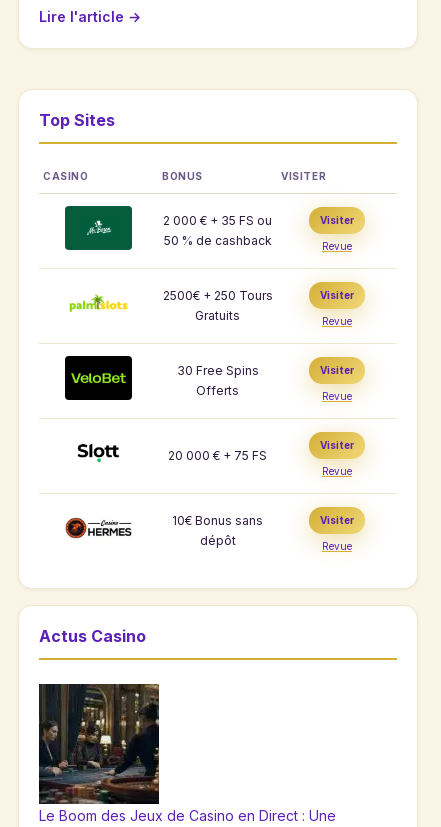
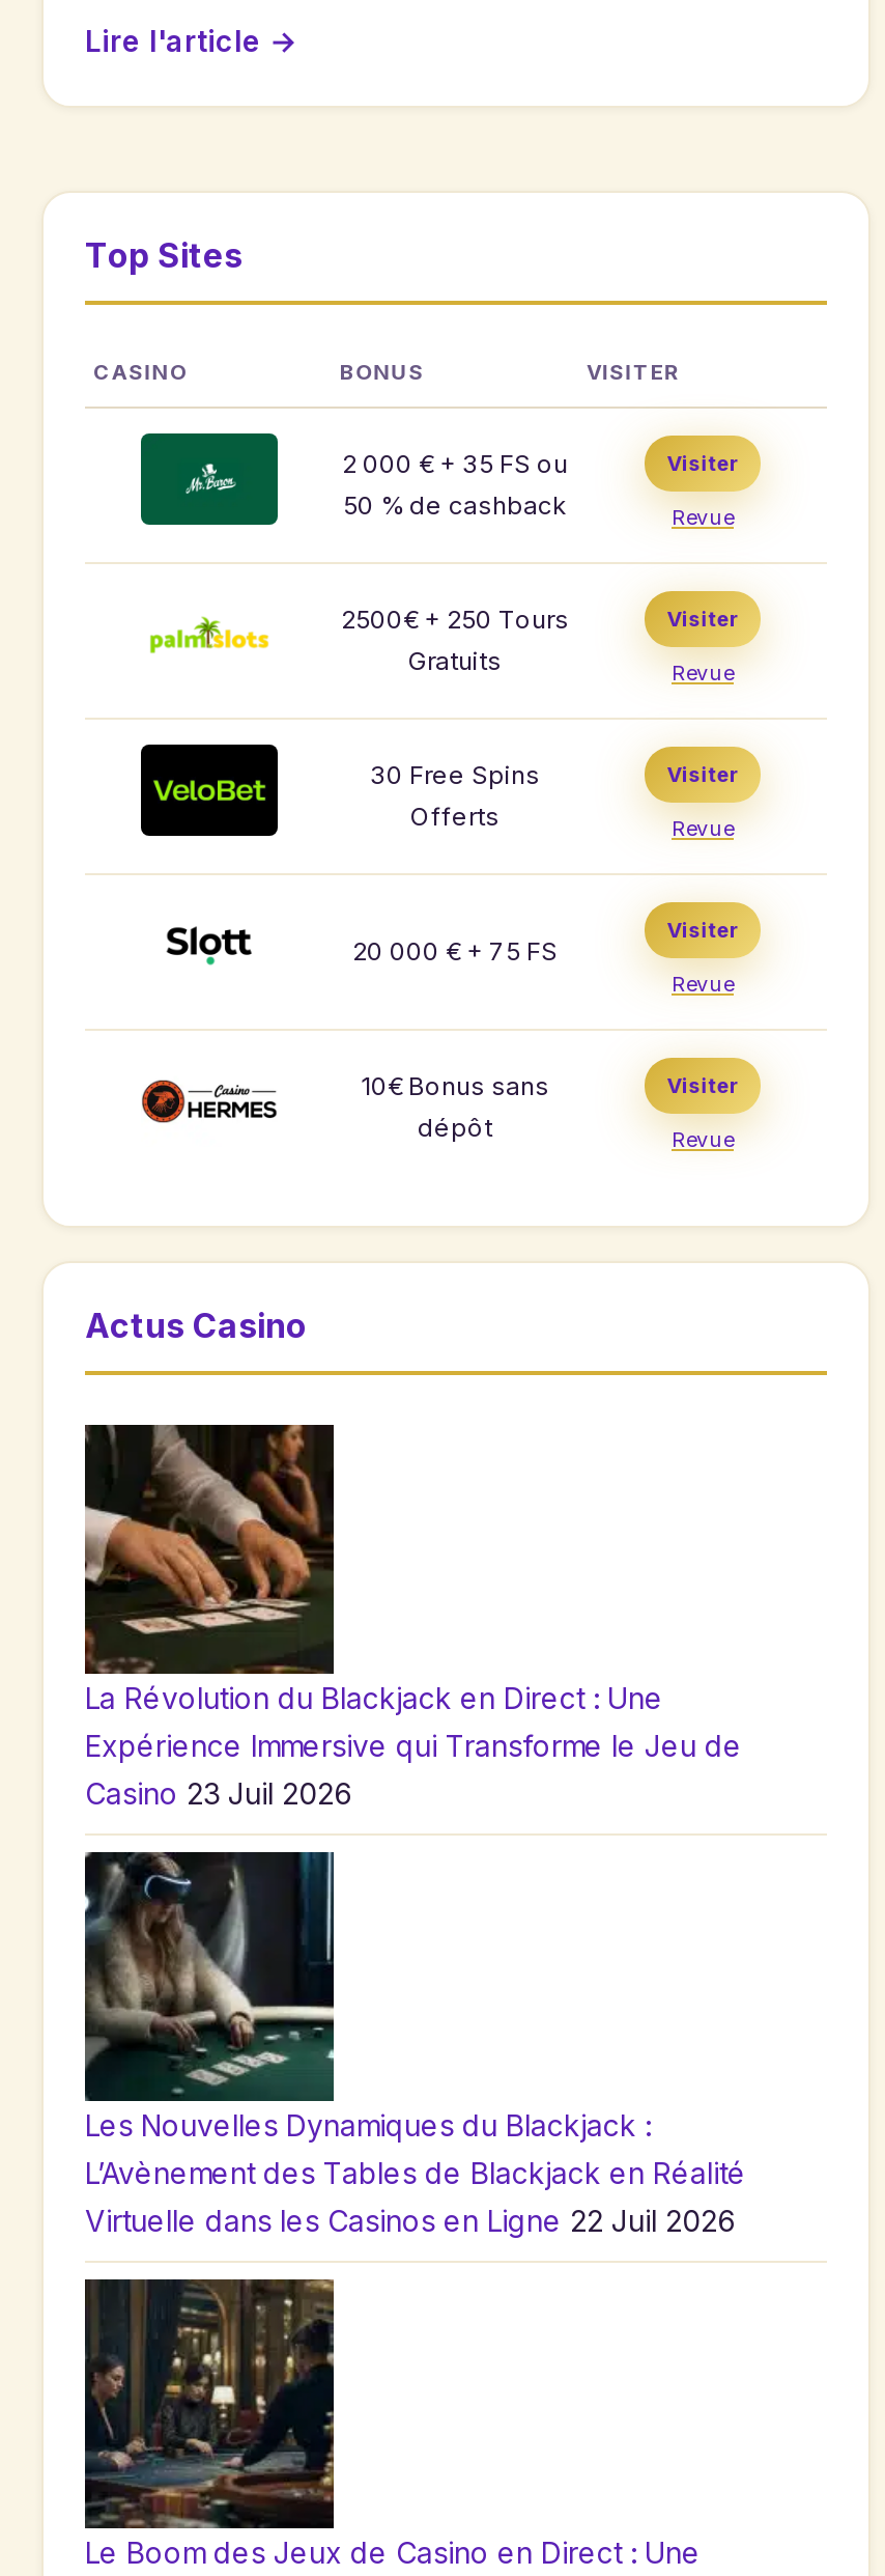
none -> [83,1423,742,1811] [image] | La Révolution du Blackjack en Direct : Une | Expérience Immersive qui Transforme le Jeu de | Casino 23 Juil 2026
none -> [83,1850,746,2238] [image] | Les Nouvelles Dynamiques du Blackjack : | L’Avènement des Tables de Blackjack en Réalité | Virtuelle dans les Casinos en Ligne 22 Juil 2026

